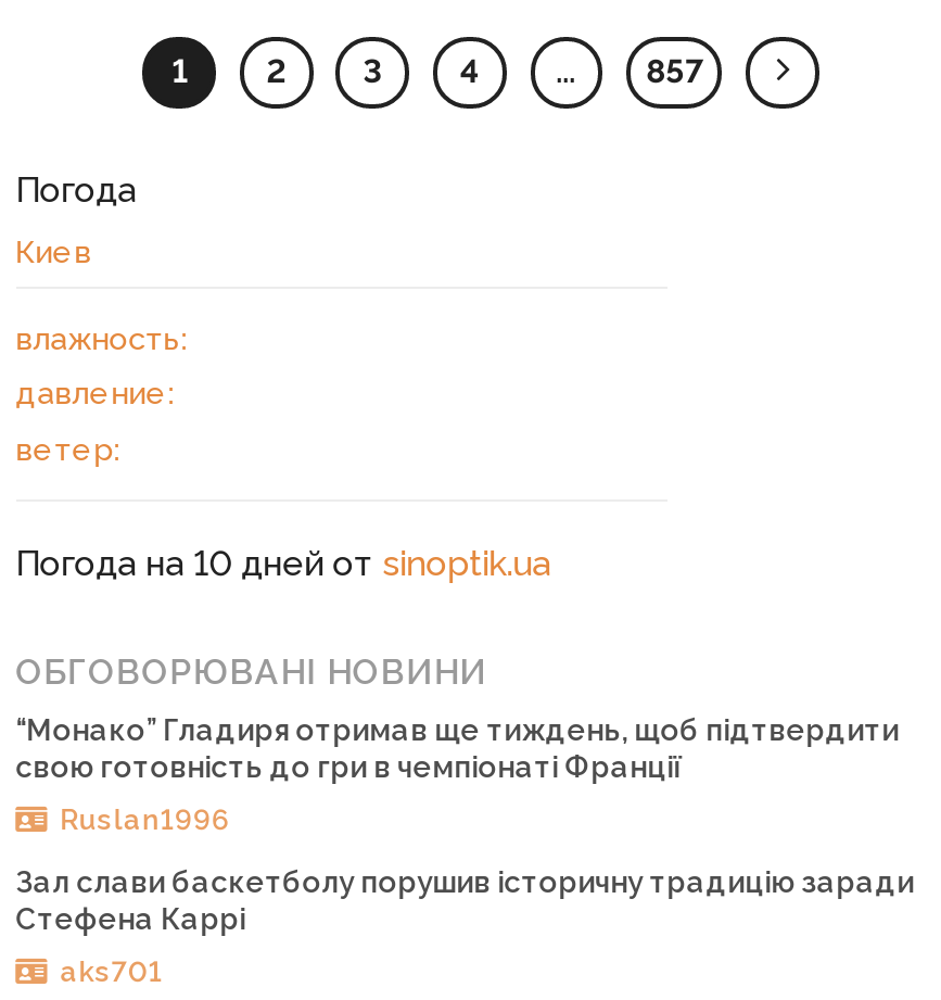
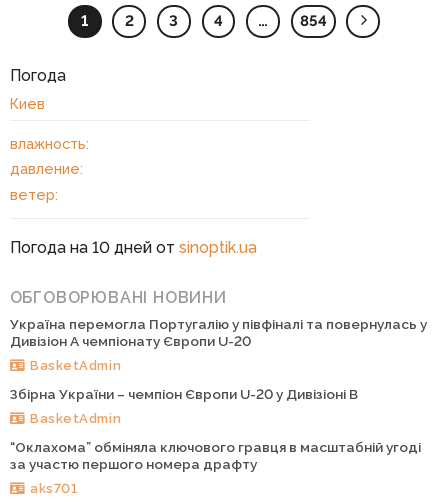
[646,52,702,91] 857 -> [300,12,327,30] 854
[15,712,914,936] “Монако” Гладиря отримав ще тиждень, щоб підтвердити | свою готовність до гри в чемпіонаті Франції | Ruslan1996 | Зал слави баскетболу порушив історичну традицію заради | Стефена Каррі -> [10,316,427,472] Україна перемогла Португалію у півфіналі та повернулась у | Дивізіон А чемпіонату Європи U-20 | BasketAdmin | Збірна України – чемпіон Європи U-20 у Дивізіоні В | BasketAdmin | “Оклахома” обміняла ключового гравця в масштабній угоді | за участю першого номера драфту

